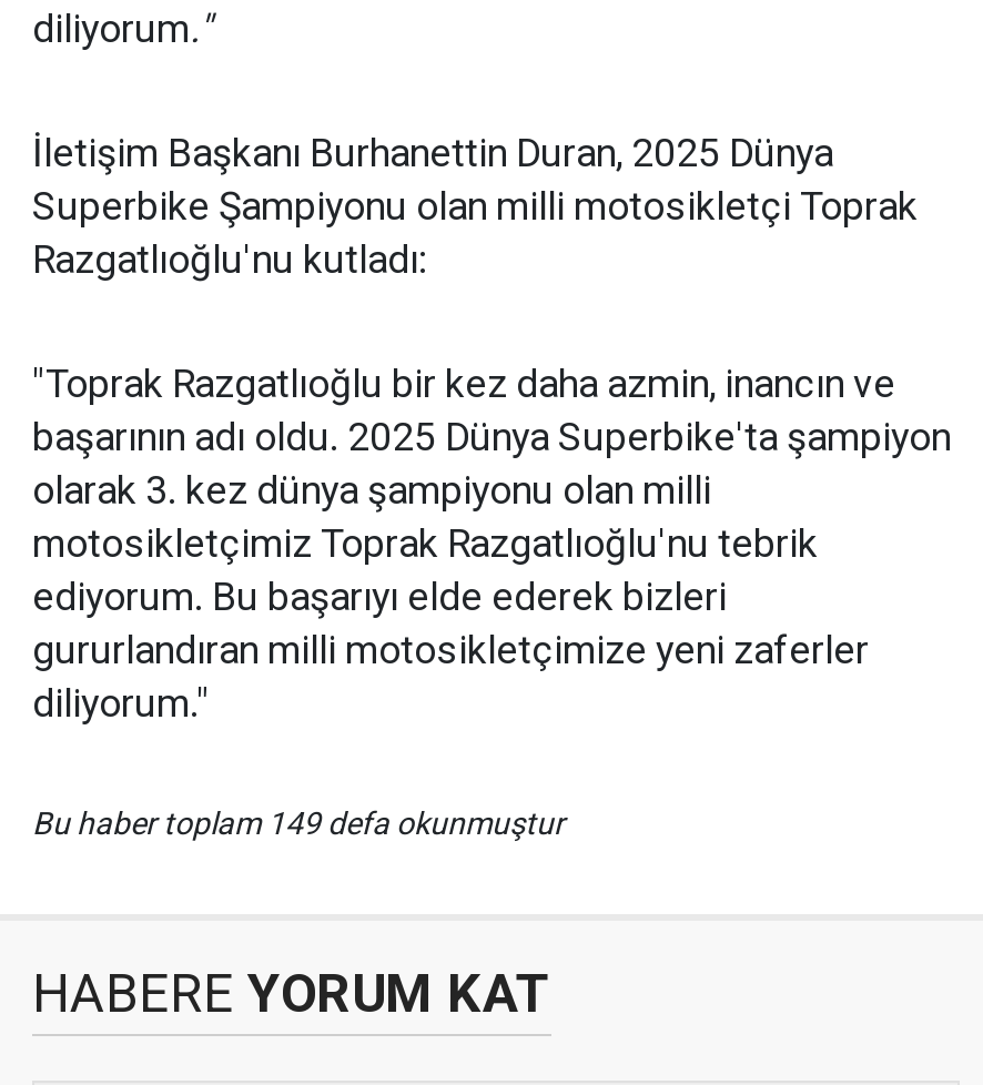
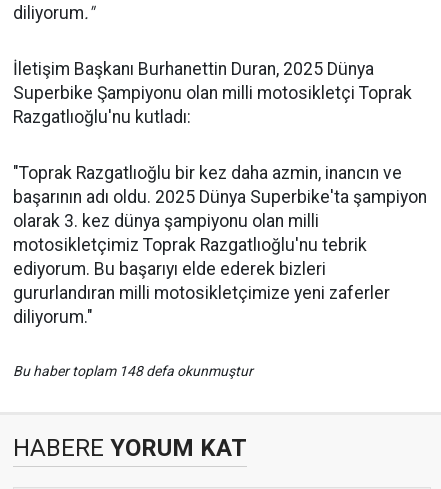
[32,805,565,841] Bu haber toplam 149 defa okunmuştur -> [13,363,253,379] Bu haber toplam 148 defa okunmuştur

